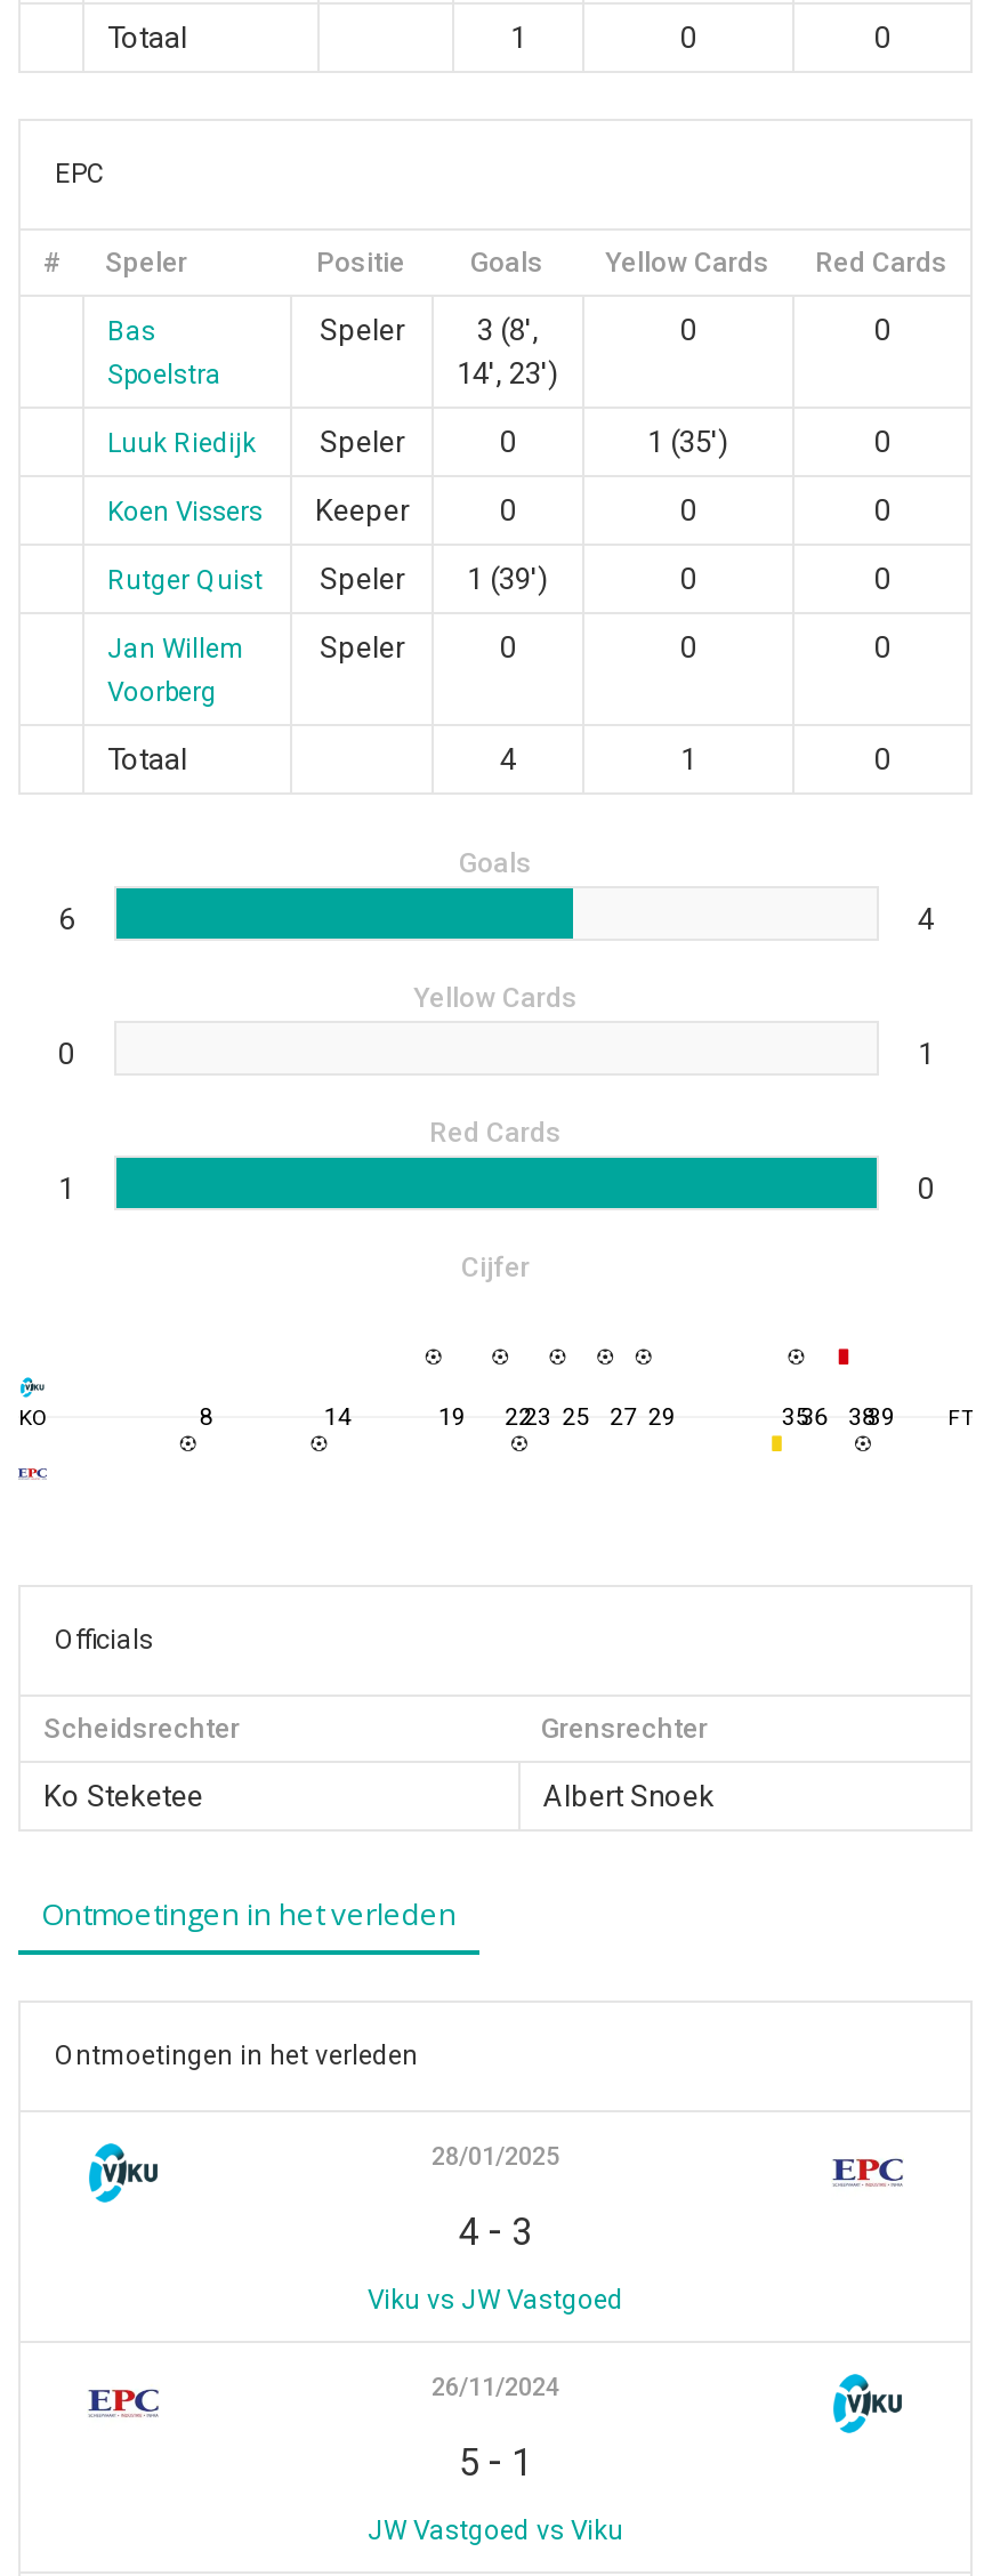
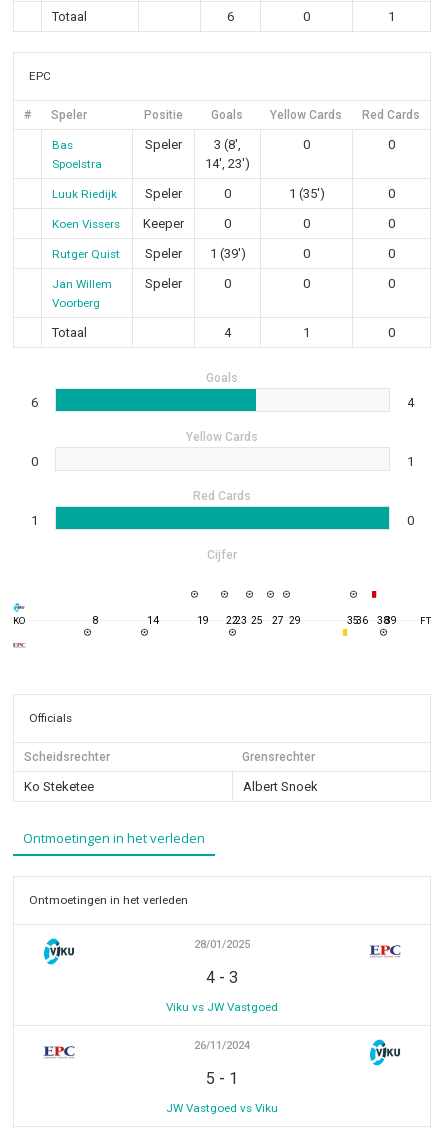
[510,21,526,55] 1 -> [227,9,234,24] 6
[874,21,890,55] 0 -> [388,9,395,24] 1

